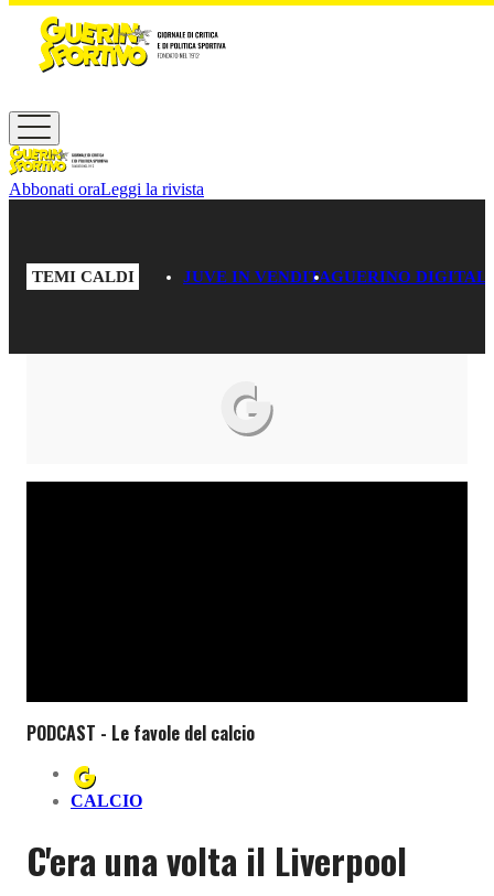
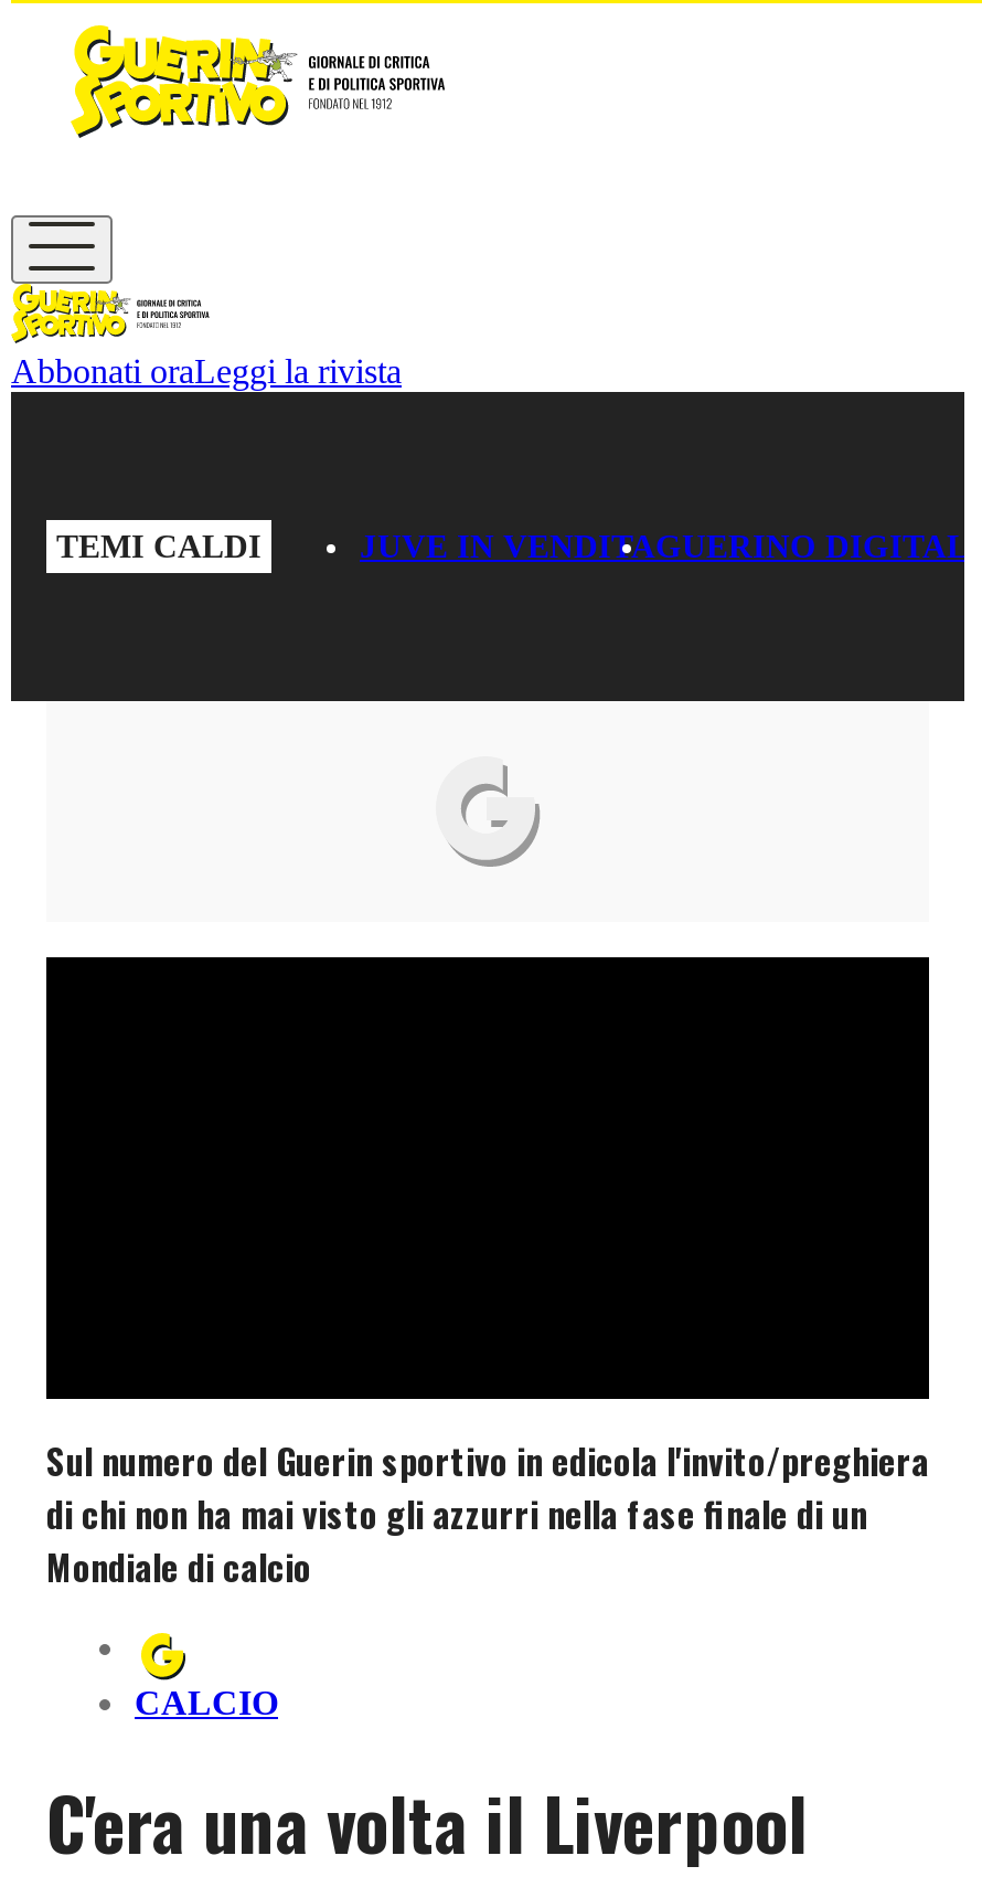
[26,720,255,746] PODCAST - Le favole del calcio -> [46,1434,929,1593] Sul numero del Guerin sportivo in edicola l'invito/preghiera | di chi non ha mai visto gli azzurri nella fase finale di un | Mondiale di calcio

